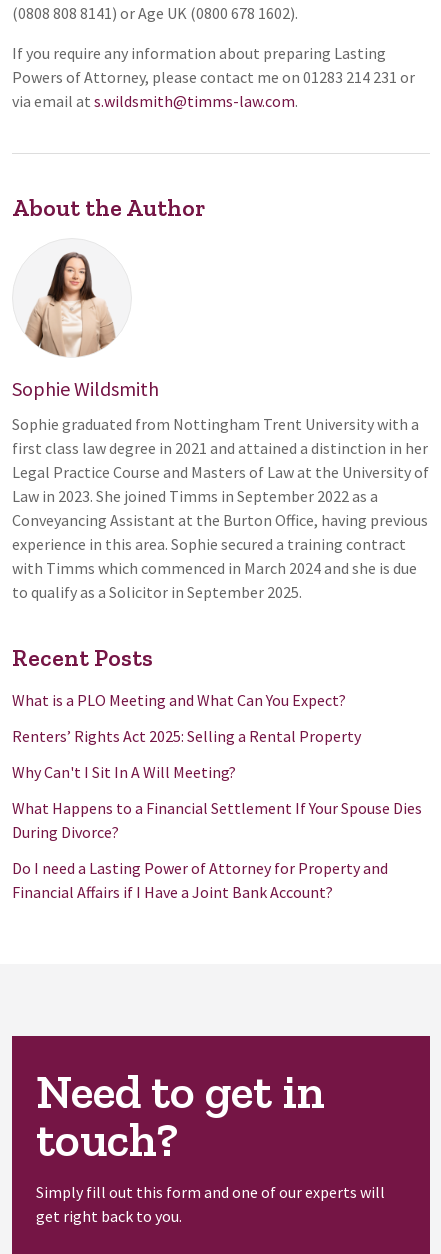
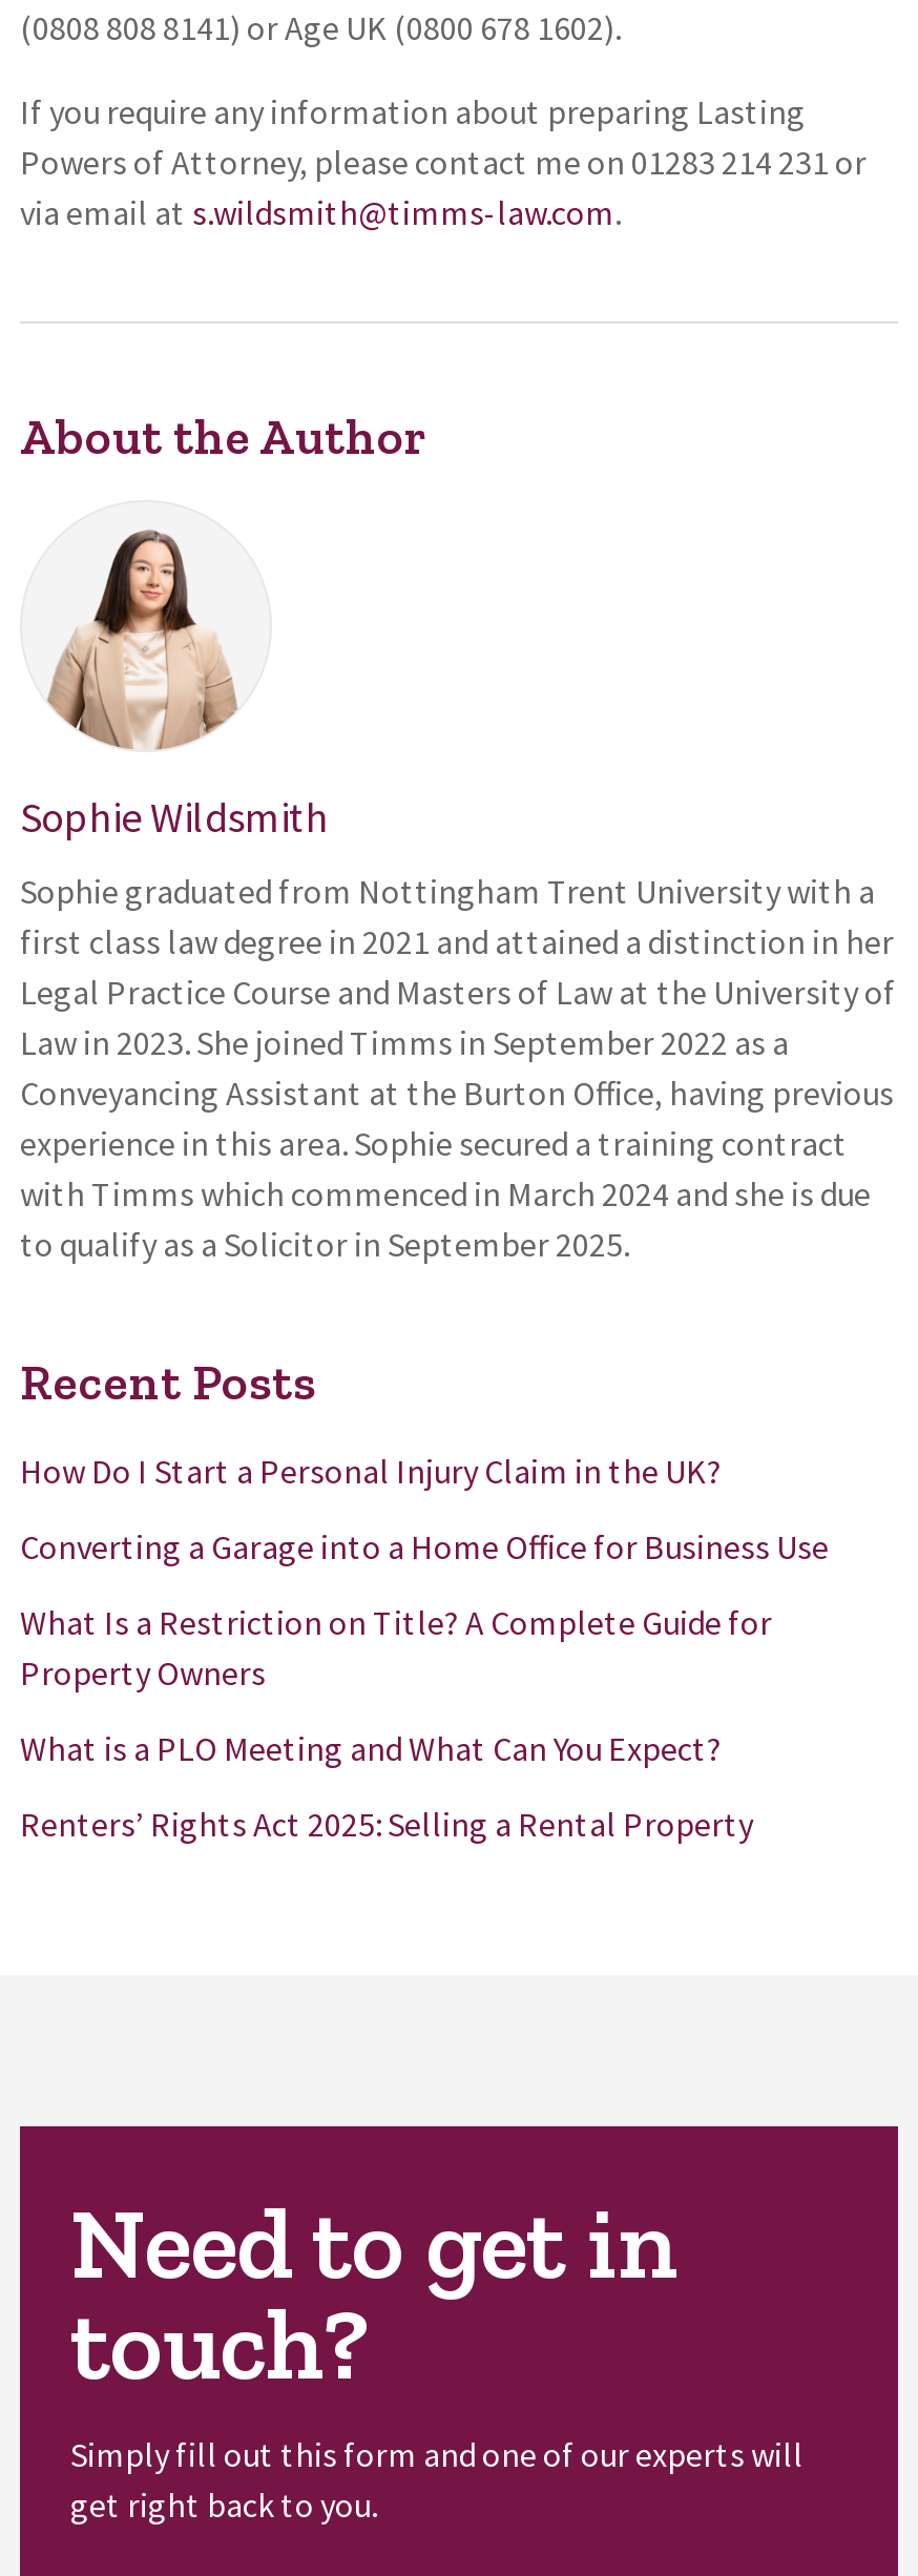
none -> [20,1449,829,1693] How Do I Start a Personal Injury Claim in the UK? | Converting a Garage into a Home Office for Business Use | What Is a Restriction on Title? A Complete Guide for | Property Owners
moved [12,690,361,746] -> [20,1727,753,1844]: What is a PLO Meeting and What Can You Expect? | Renters’ Rights Act 2025: Selling a Rental Property
[12,762,422,902] Why Can't I Sit In A Will Meeting? | What Happens to a Financial Settlement If Your Spouse Dies | During Divorce? | Do I need a Lasting Power of Attorney for Property and | Financial Affairs if I Have a Joint Bank Account? -> none

